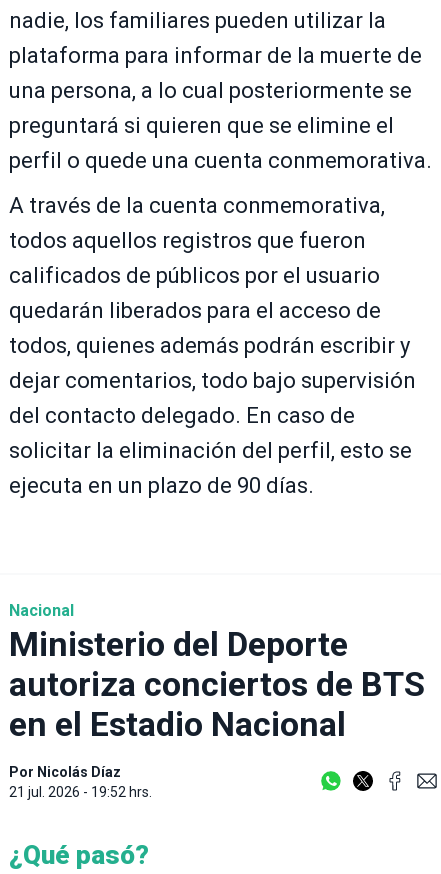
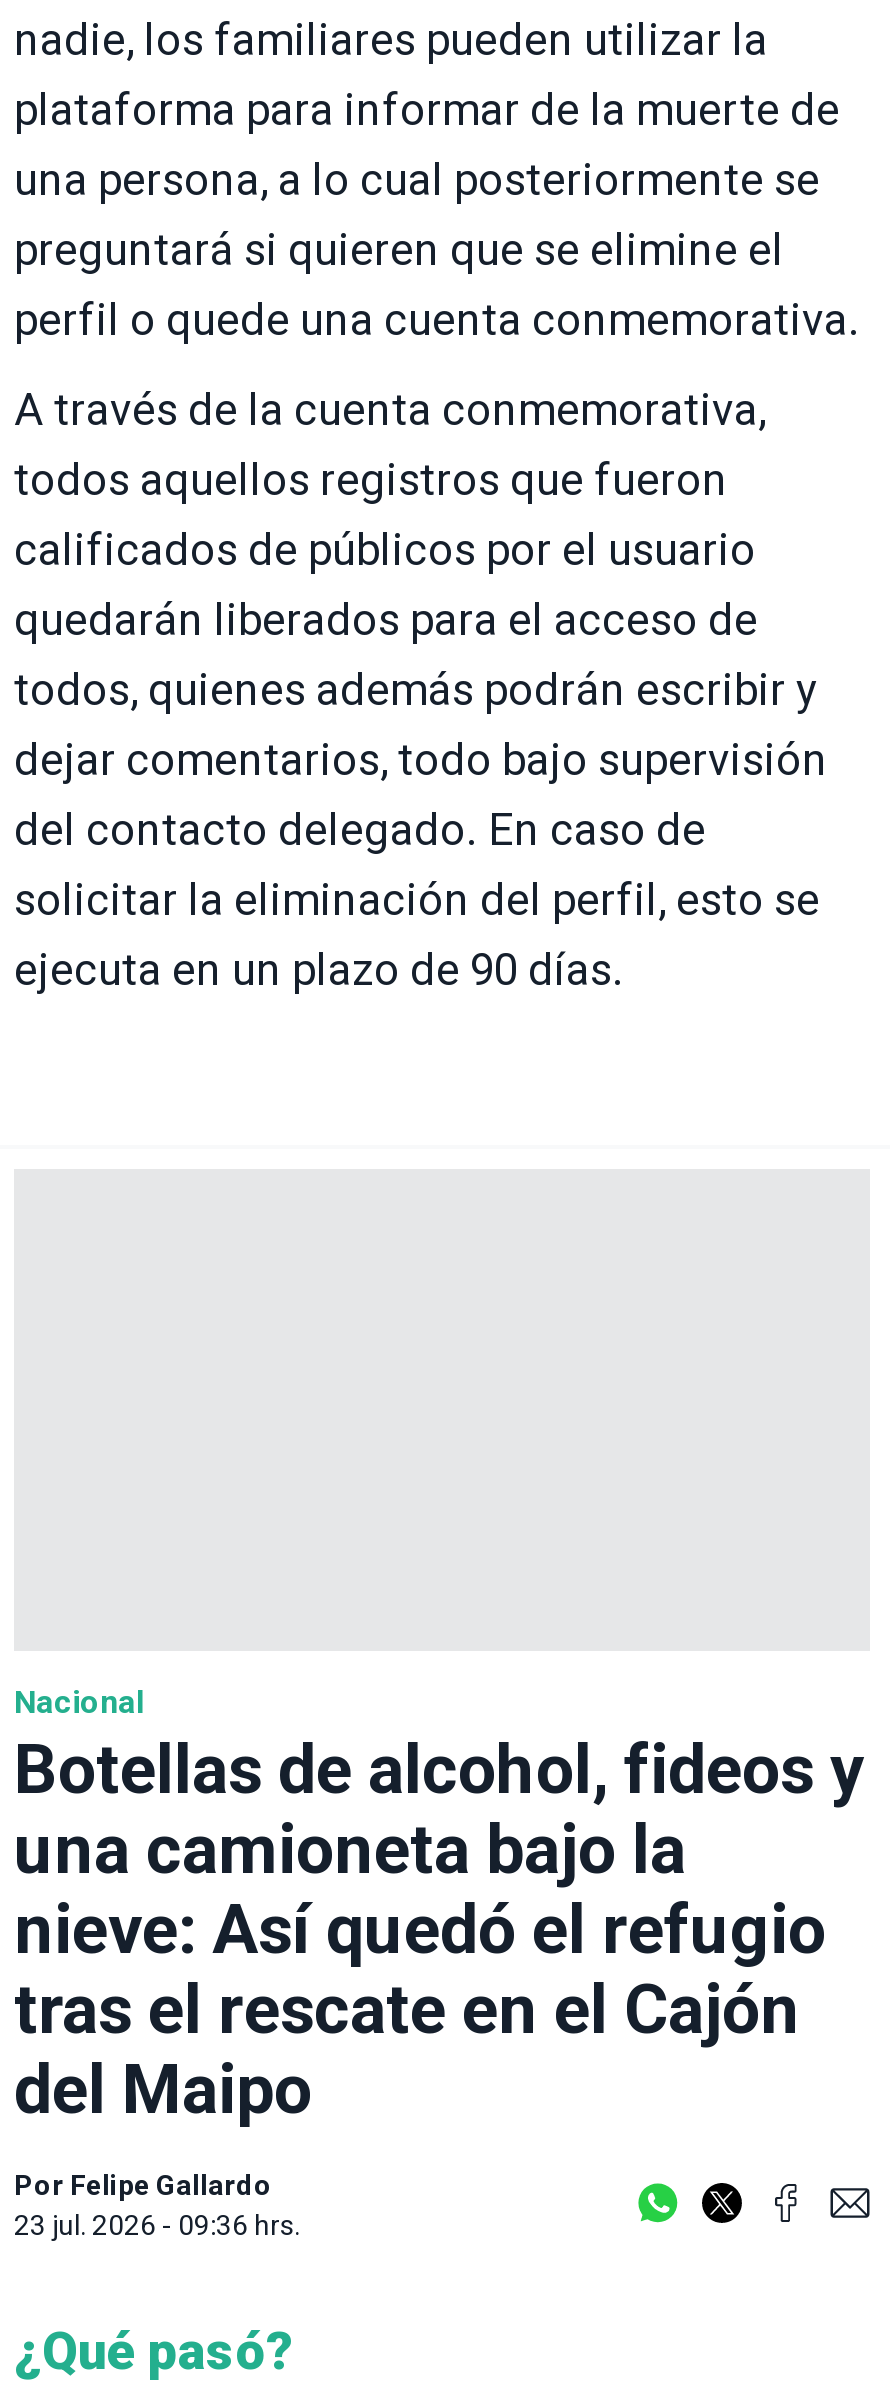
[9,624,425,744] Ministerio del Deporte | autoriza conciertos de BTS | en el Estadio Nacional -> [14,1729,864,2129] Botellas de alcohol, fideos y | una camioneta bajo la | nieve: Así quedó el refugio | tras el rescate en el Cajón | del Maipo
[9,764,152,800] Por Nicolás Díaz | 21 jul. 2026 - 19:52 hrs. -> [14,2169,300,2241] Por Felipe Gallardo | 23 jul. 2026 - 09:36 hrs.

